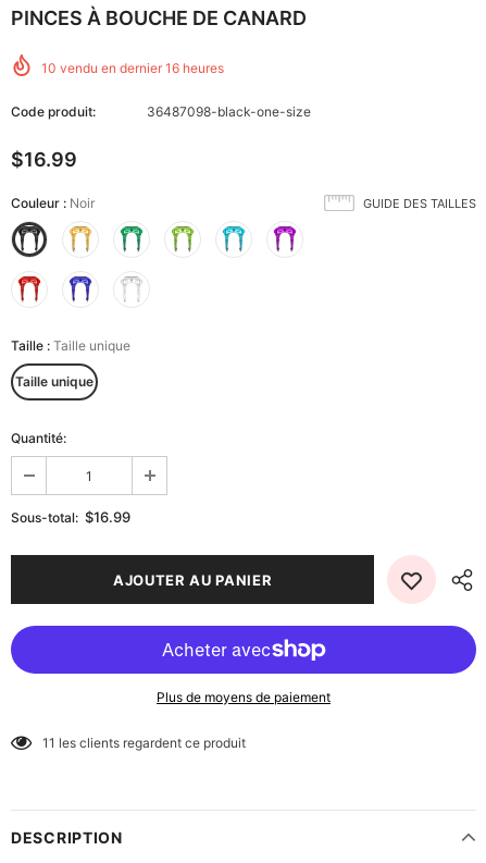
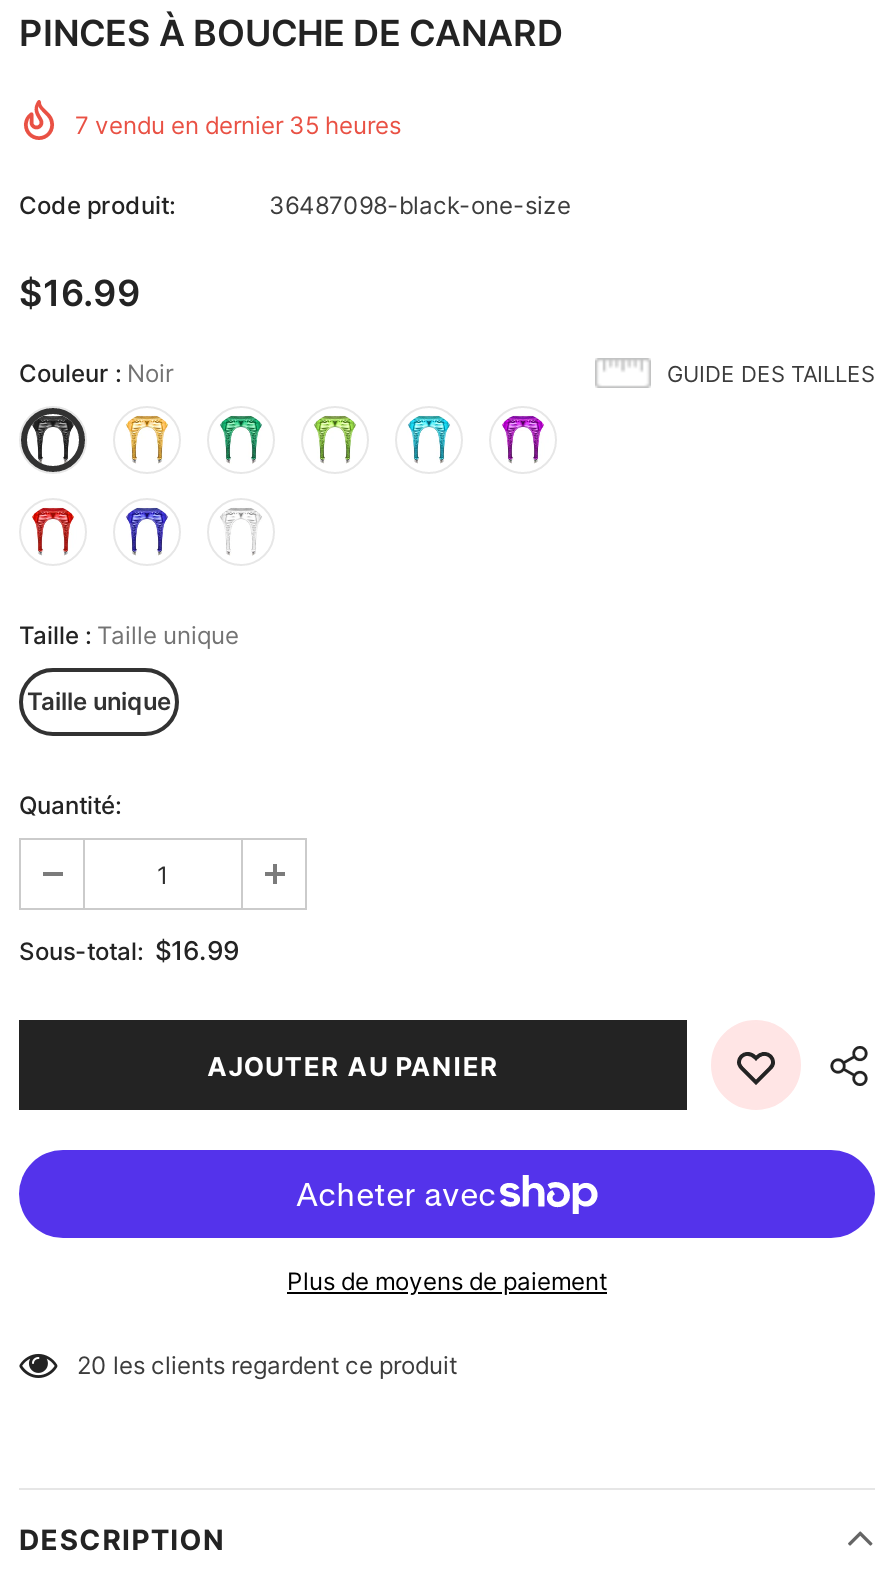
[41,60,224,76] 10 vendu en dernier 16 heures -> [75,110,401,140] 7 vendu en dernier 35 heures
[42,735,246,751] 11 les clients regardent ce produit -> [77,1350,457,1380] 20 les clients regardent ce produit

